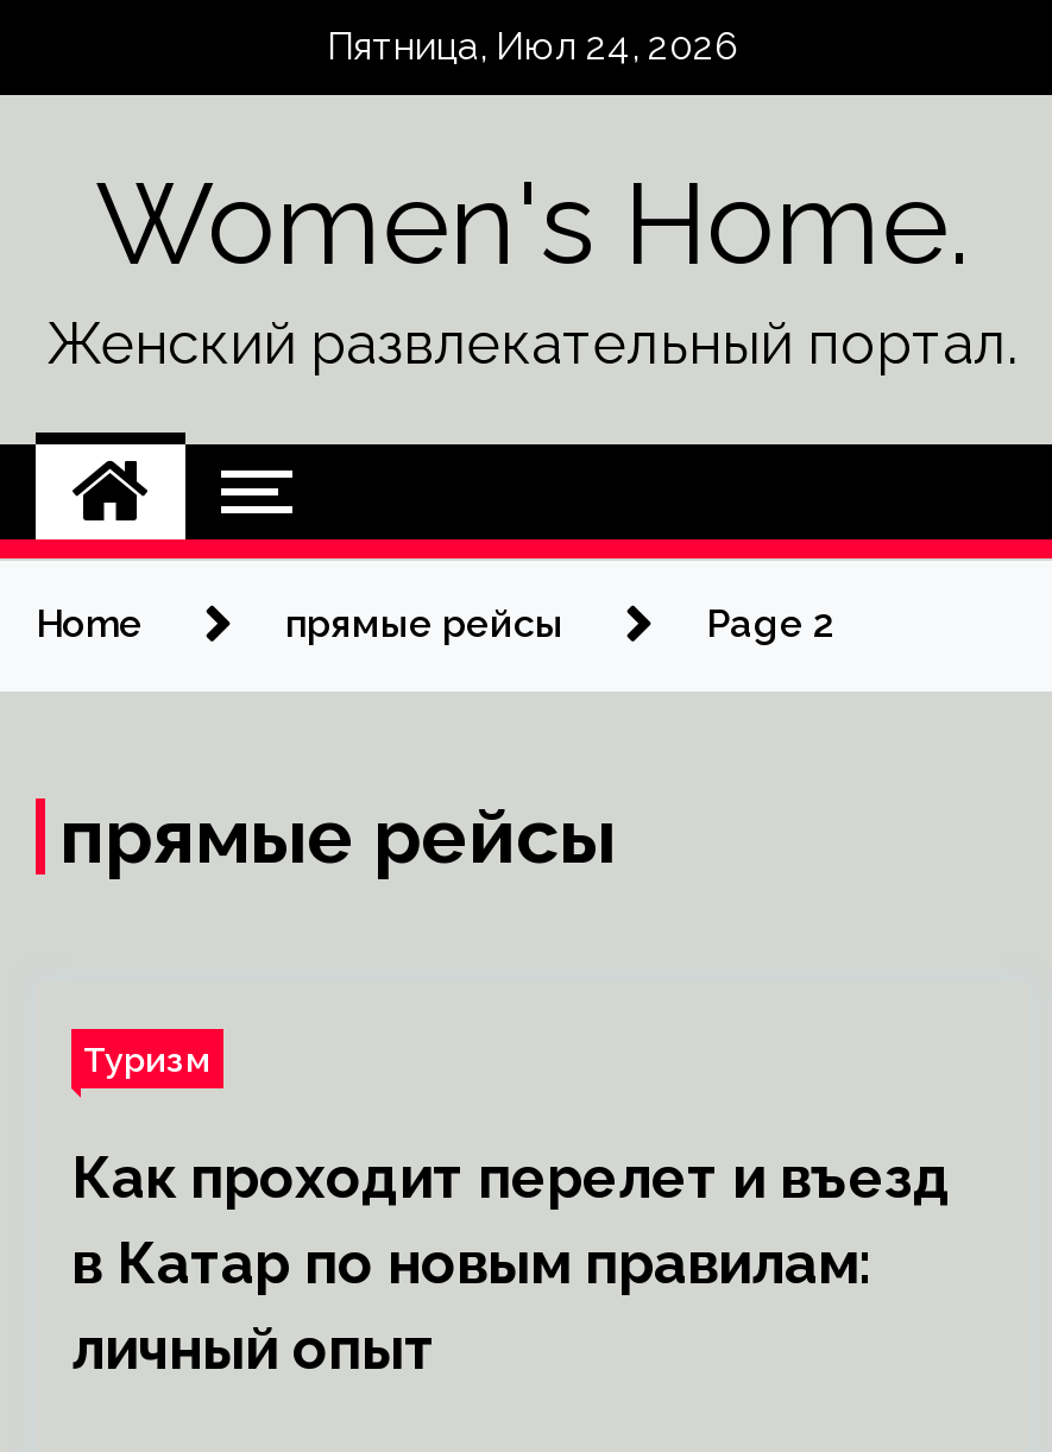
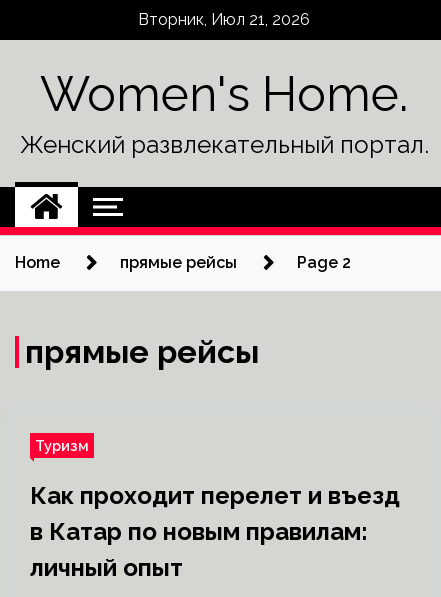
[327,24,738,69] Пятница, Июл 24, 2026 -> [138,10,310,29] Вторник, Июл 21, 2026

